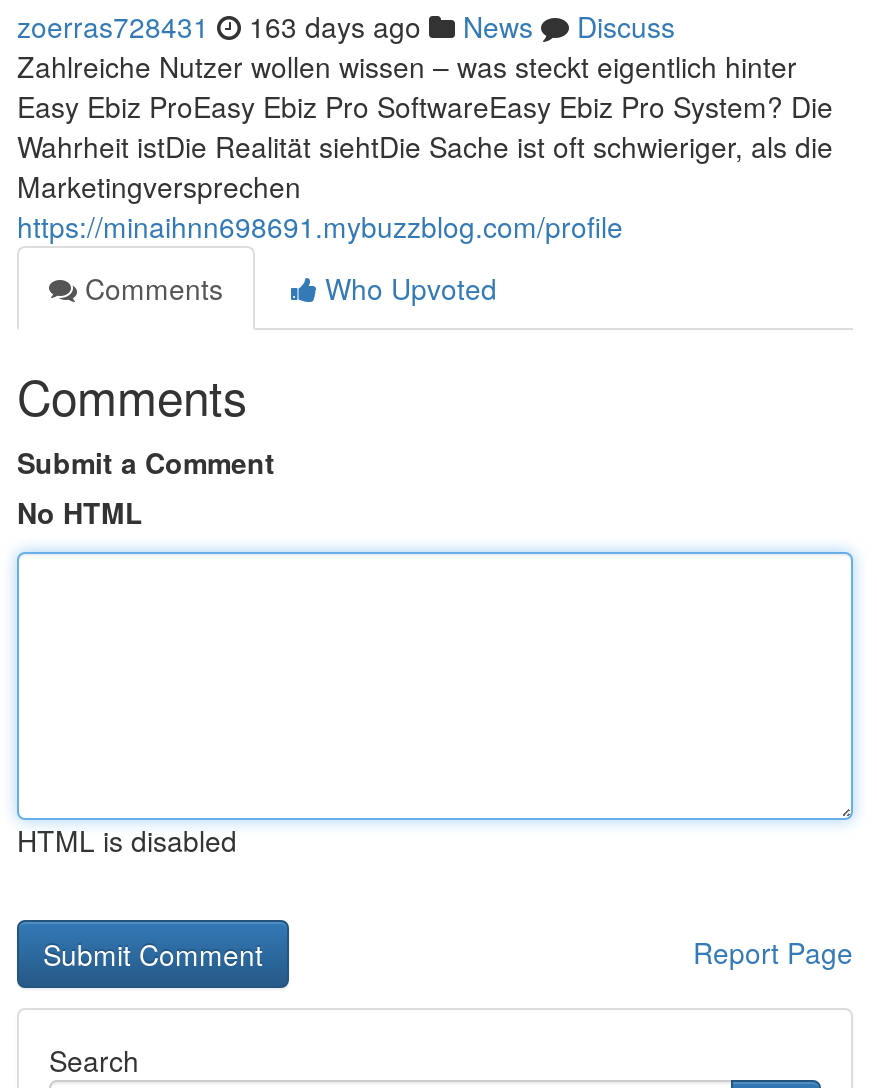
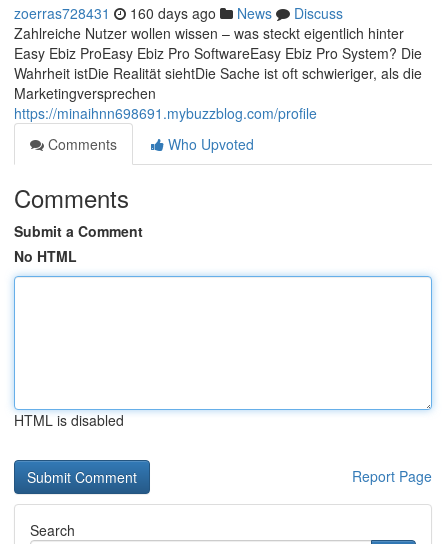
[17,6,675,46] zoerras728431 163 days ago News Discuss -> [14,3,343,23] zoerras728431 160 days ago News Discuss

